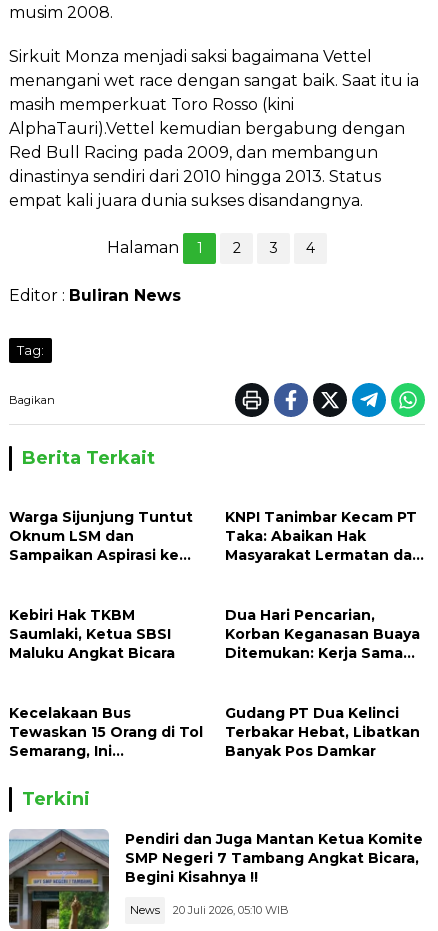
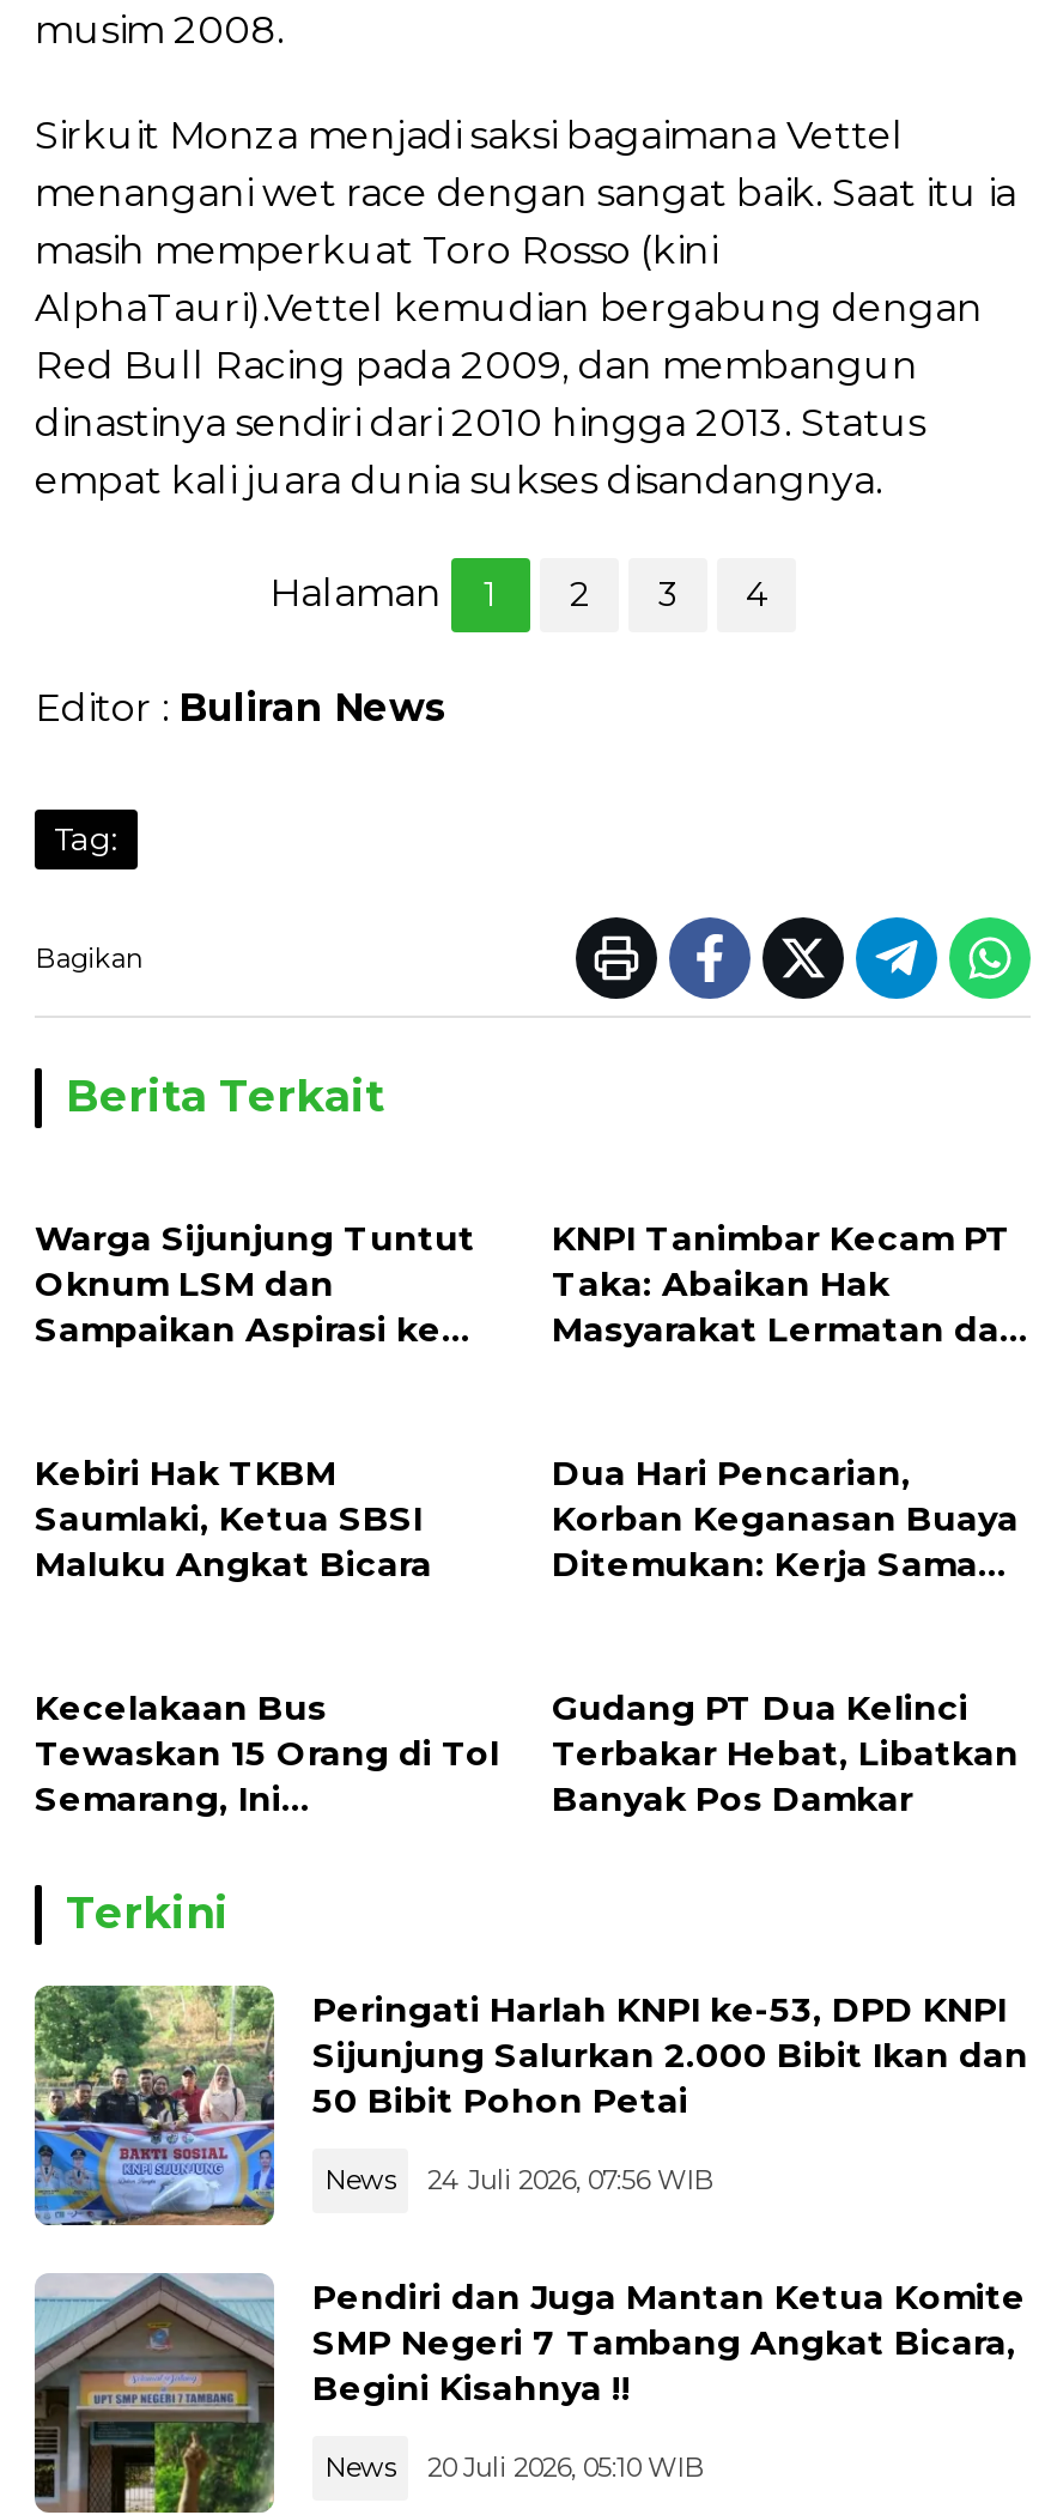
none -> [32,1986,1028,2228] [image] | Peringati Harlah KNPI ke-53, DPD KNPI | Sijunjung Salurkan 2.000 Bibit Ikan dan | 50 Bibit Pohon Petai | News | 24 Juli 2026, 07:56 WIB

